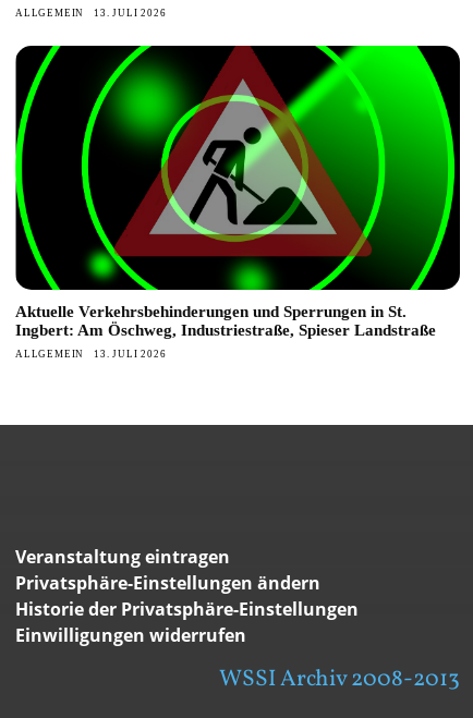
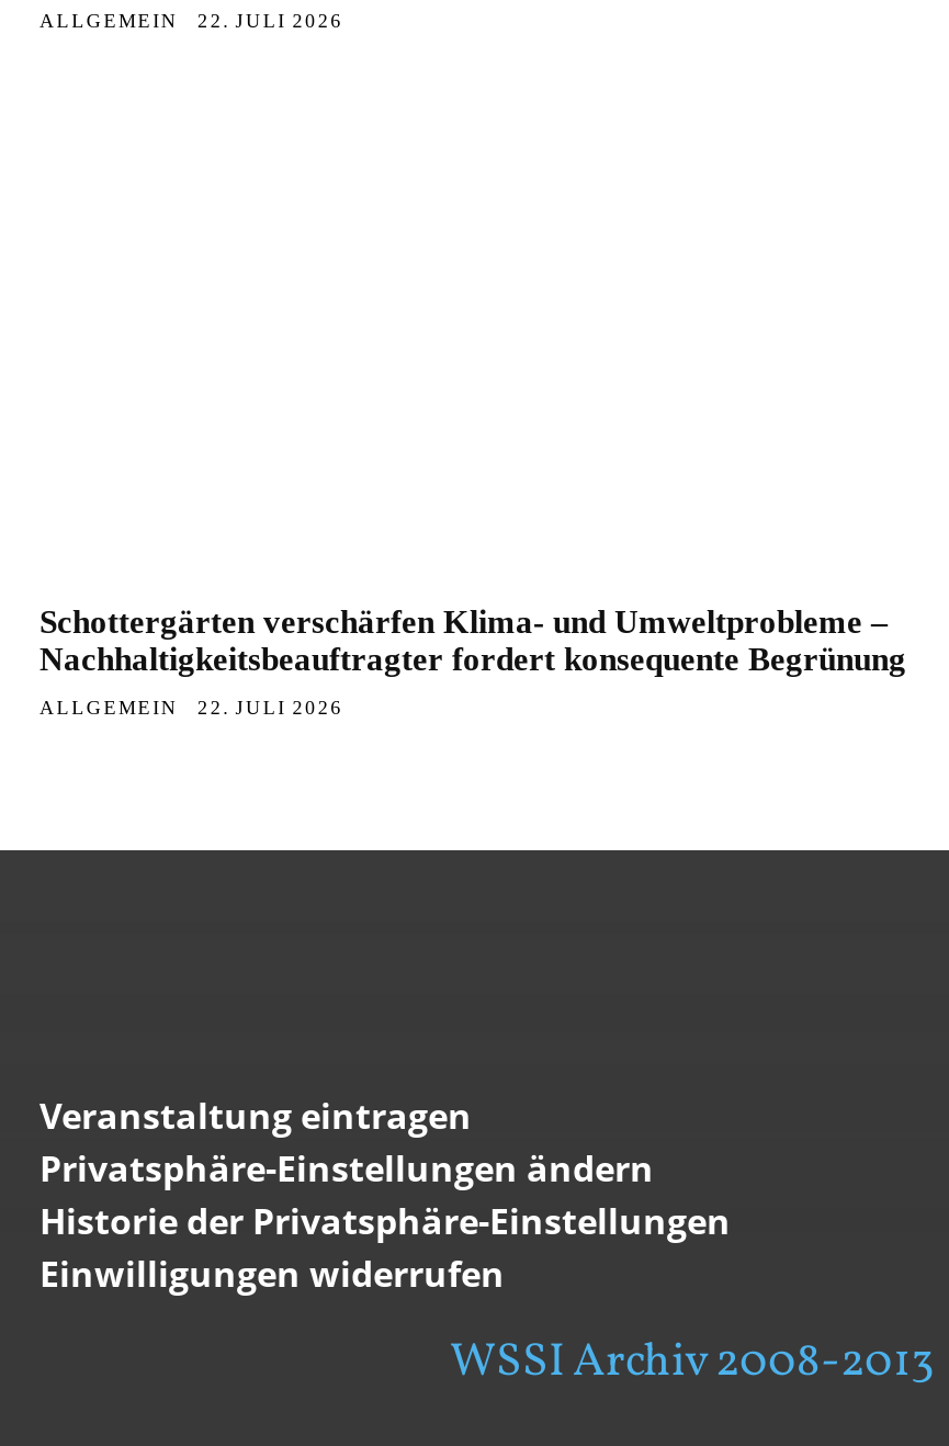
[15,7,166,18] ALLGEMEIN 13. JULI 2026 -> [39,9,343,31] ALLGEMEIN 22. JULI 2026
[14,45,461,291] [image] -> none
[15,303,436,339] Aktuelle Verkehrsbehinderungen und Sperrungen in St. | Ingbert: Am Öschweg, Industriestraße, Spieser Landstraße -> [39,605,906,677] Schottergärten verschärfen Klima- und Umweltprobleme – | Nachhaltigkeitsbeauftragter fordert konsequente Begrünung
[15,349,166,360] ALLGEMEIN 13. JULI 2026 -> [39,697,343,719] ALLGEMEIN 22. JULI 2026

